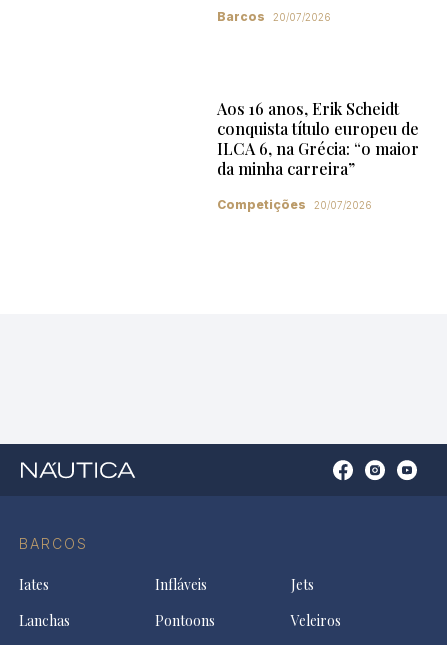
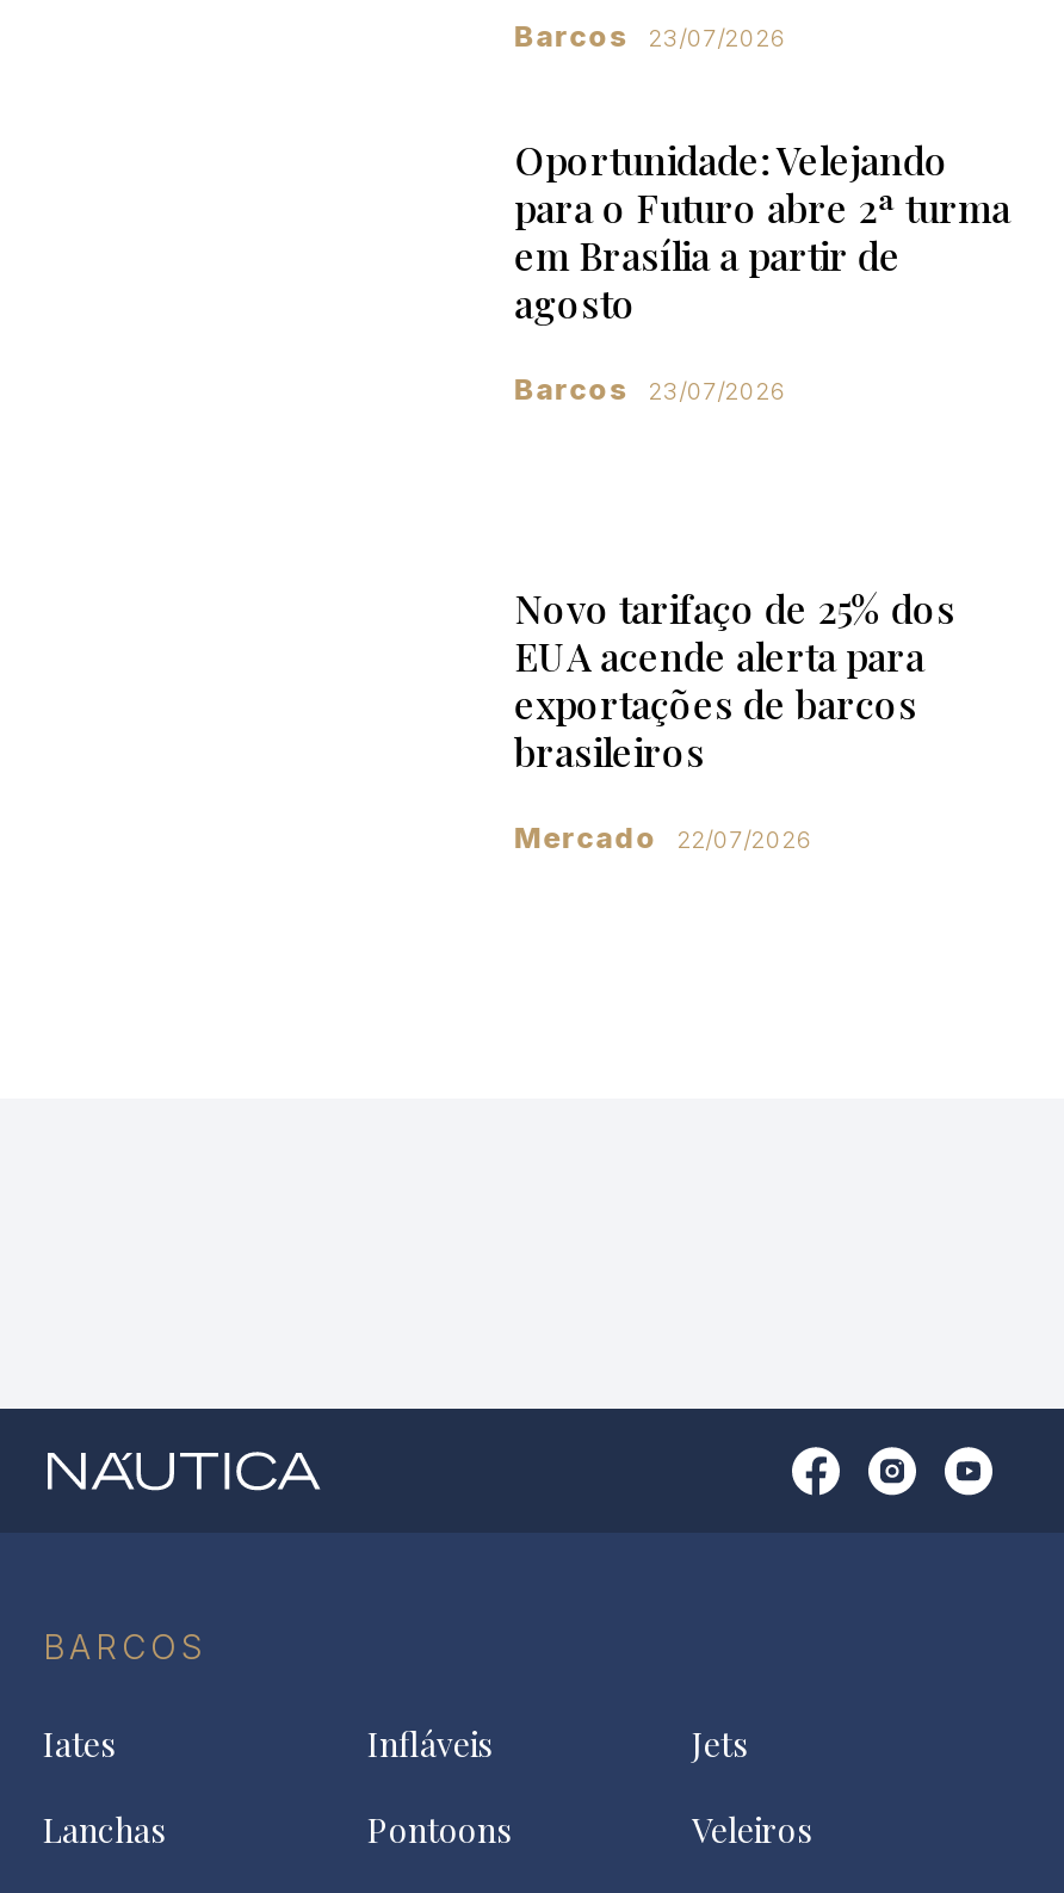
[273,11,331,23] 20/07/2026 -> [514,24,1011,407] 23/07/2026 | Oportunidade: Velejando | para o Futuro abre 2ª turma | em Brasília a partir de | agosto | Barcos | 23/07/2026
[217,97,419,211] Aos 16 anos, Erik Scheidt | conquista título europeu de | ILCA 6, na Grécia: “o maior | da minha carreira” | Competições | 20/07/2026 -> [514,582,956,854] Novo tarifaço de 25% dos | EUA acende alerta para | exportações de barcos | brasileiros | Mercado | 22/07/2026

